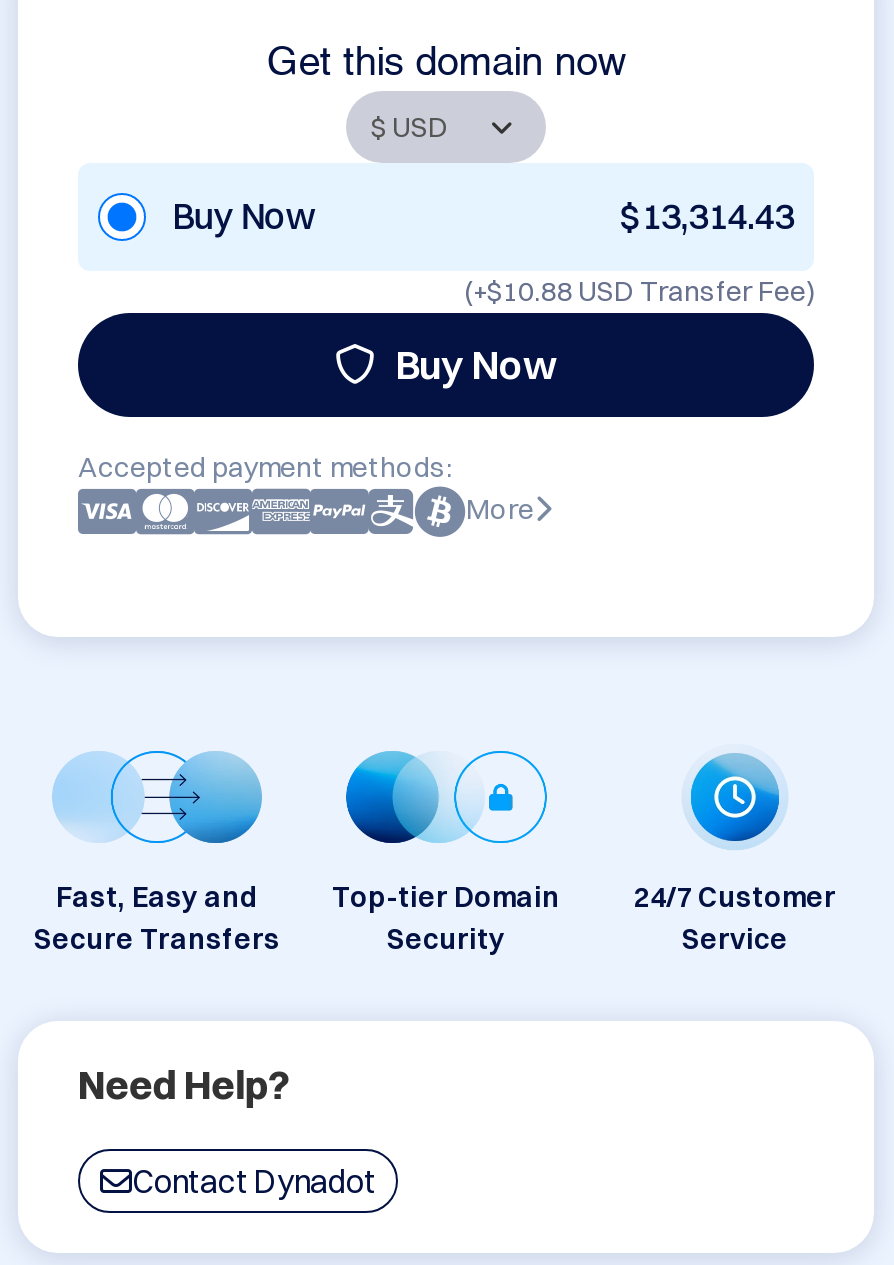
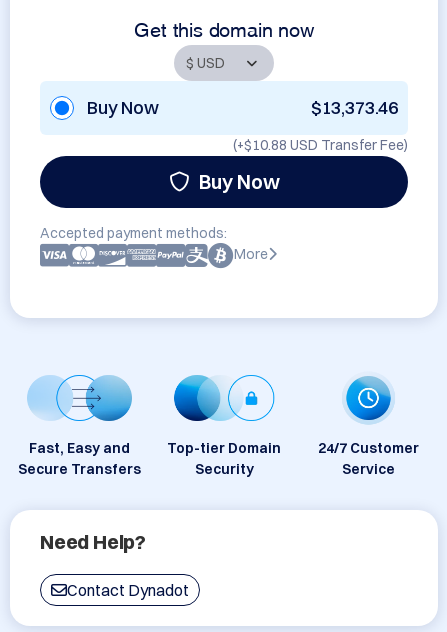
[620,193,794,239] $13,314.43 -> [311,96,398,119] $13,373.46

